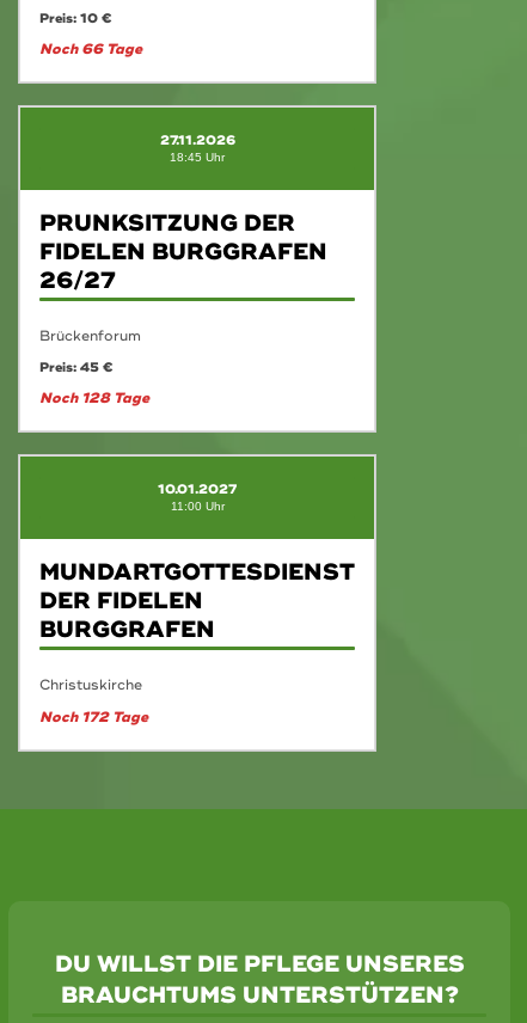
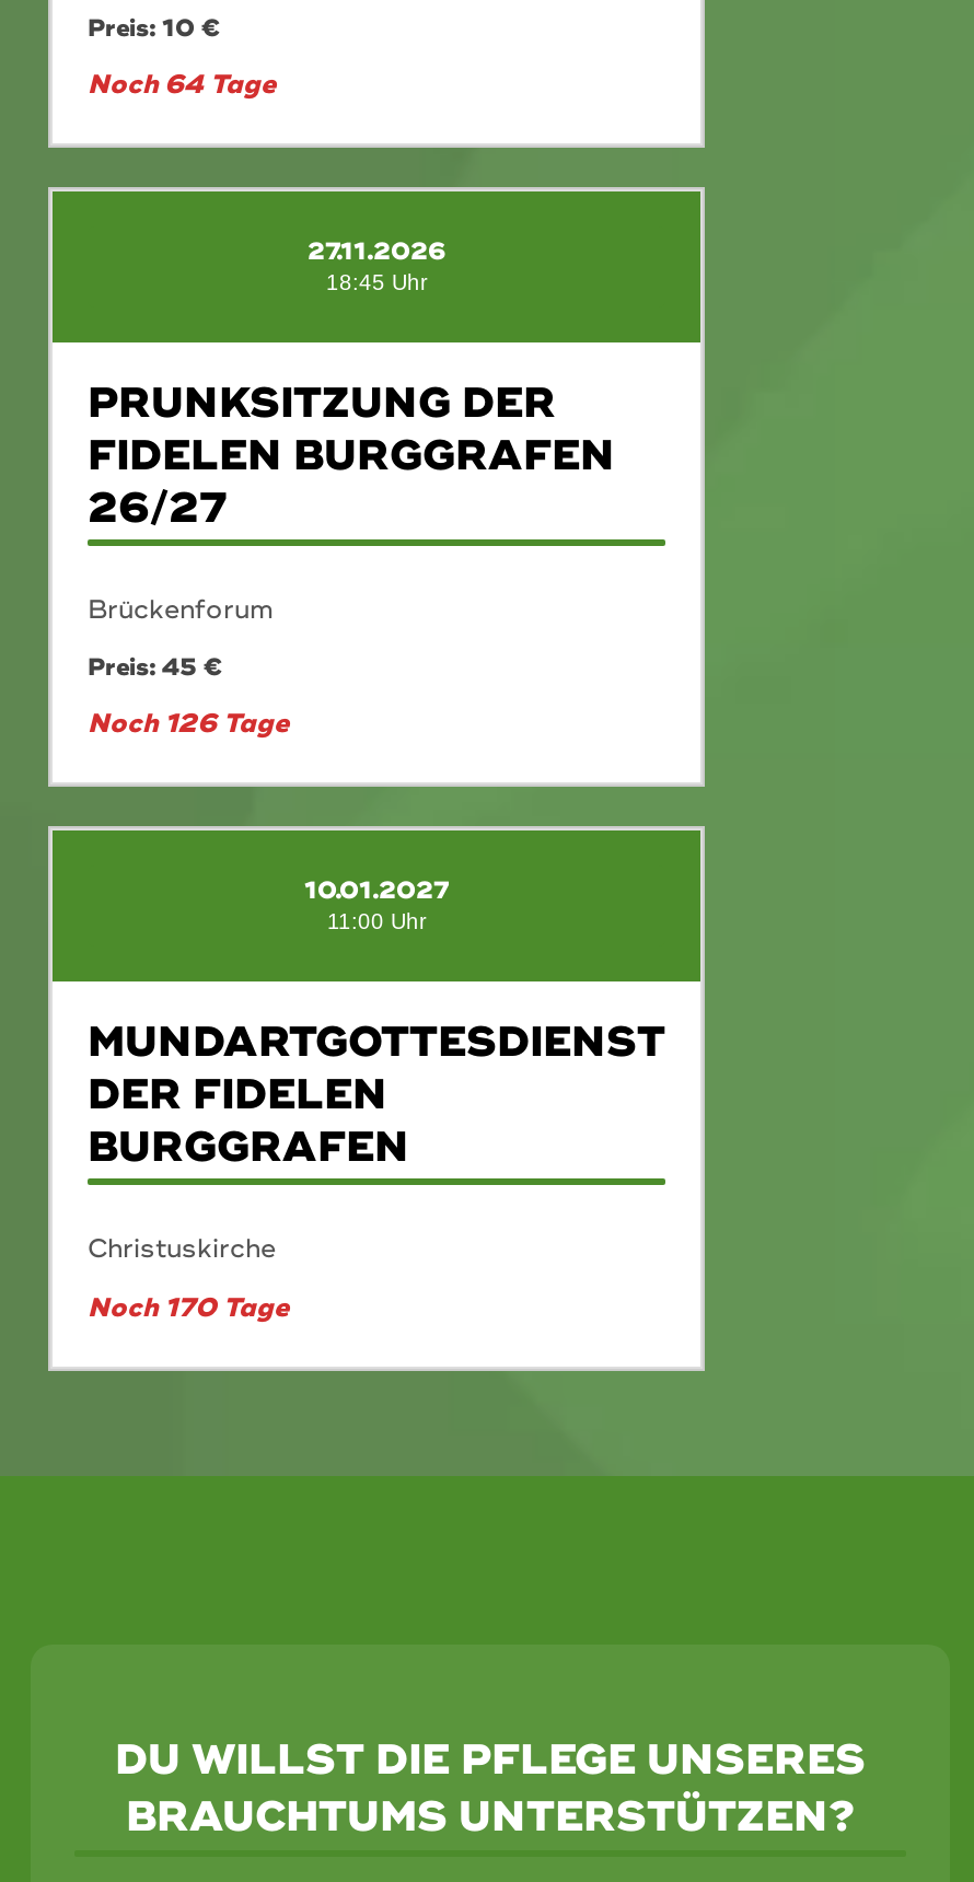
[39,39,142,58] Noch 66 Tage -> [88,67,276,102] Noch 64 Tage
[39,388,149,407] Noch 128 Tage -> [88,706,289,741] Noch 126 Tage
[39,707,148,726] Noch 172 Tage -> [88,1290,289,1325] Noch 170 Tage

